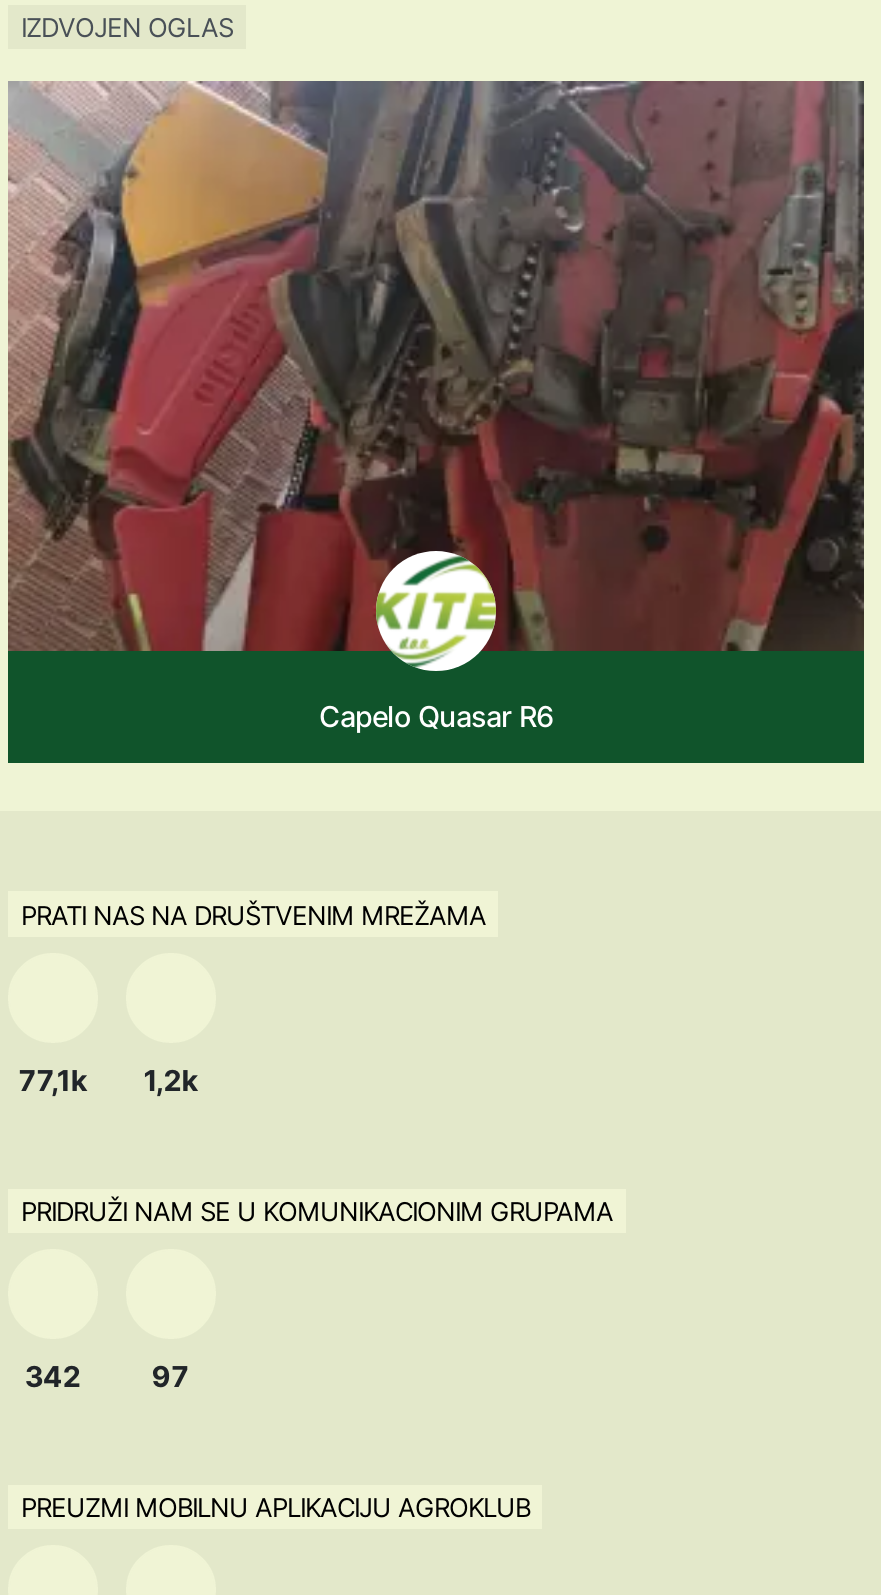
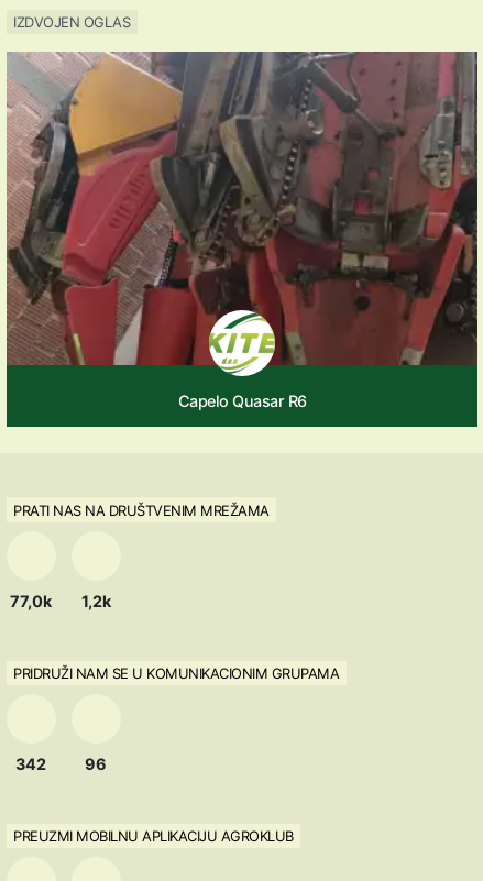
[19,1062,197,1096] 77,1k 1,2k -> [10,591,111,610] 77,0k 1,2k
[151,1358,189,1392] 97 -> [85,754,107,773] 96

